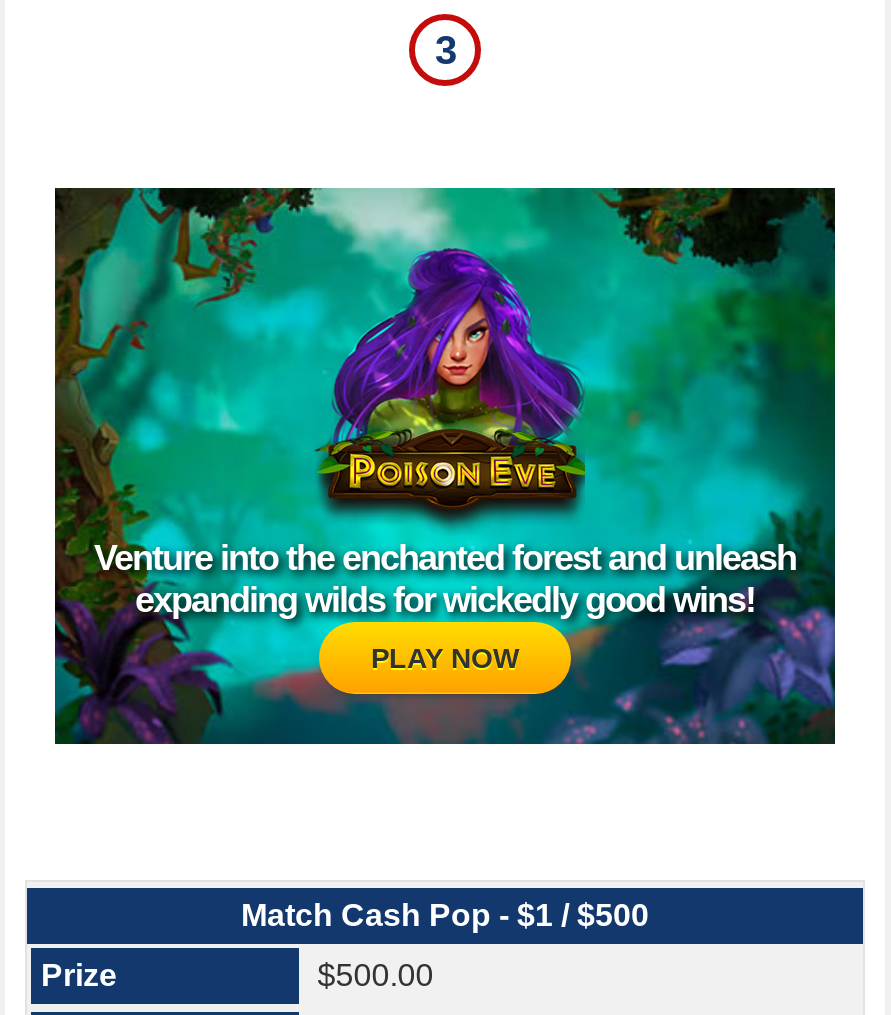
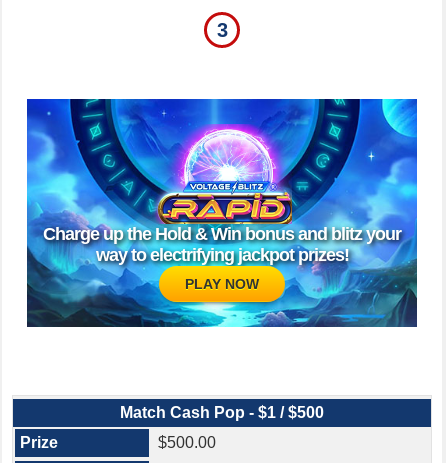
[53,186,837,746] [image] | Venture into the enchanted forest and unleash | expanding wilds for wickedly good wins! -> [26,98,418,328] [image] | Charge up the Hold & Win bonus and blitz your | way to electrifying jackpot prizes!

